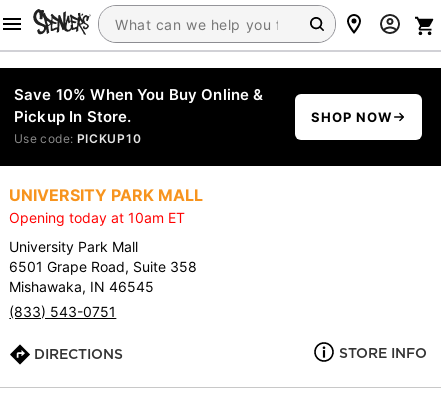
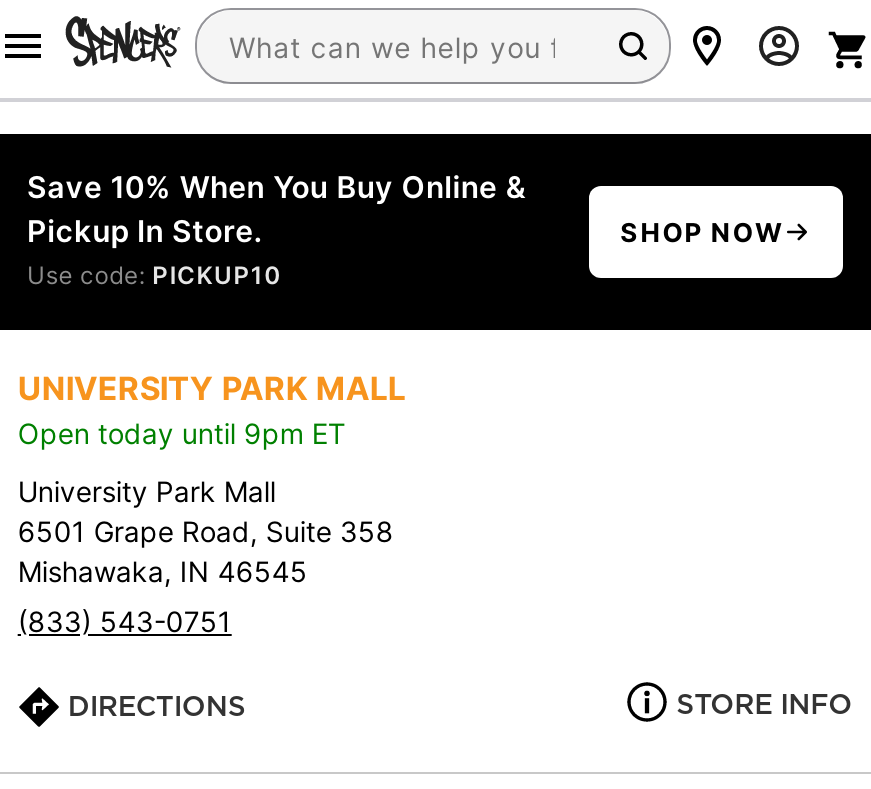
[9,209,185,226] Opening today at 10am ET -> [18,416,346,450] Open today until 9pm ET

